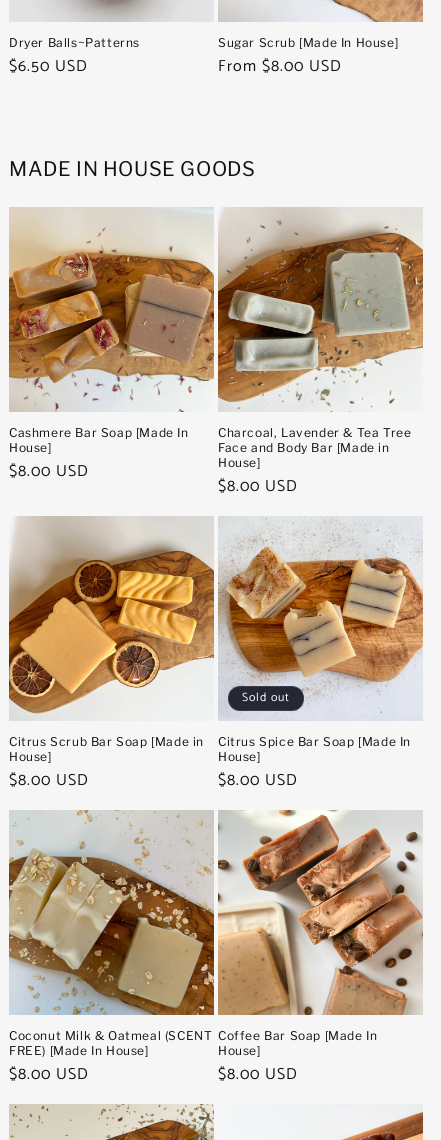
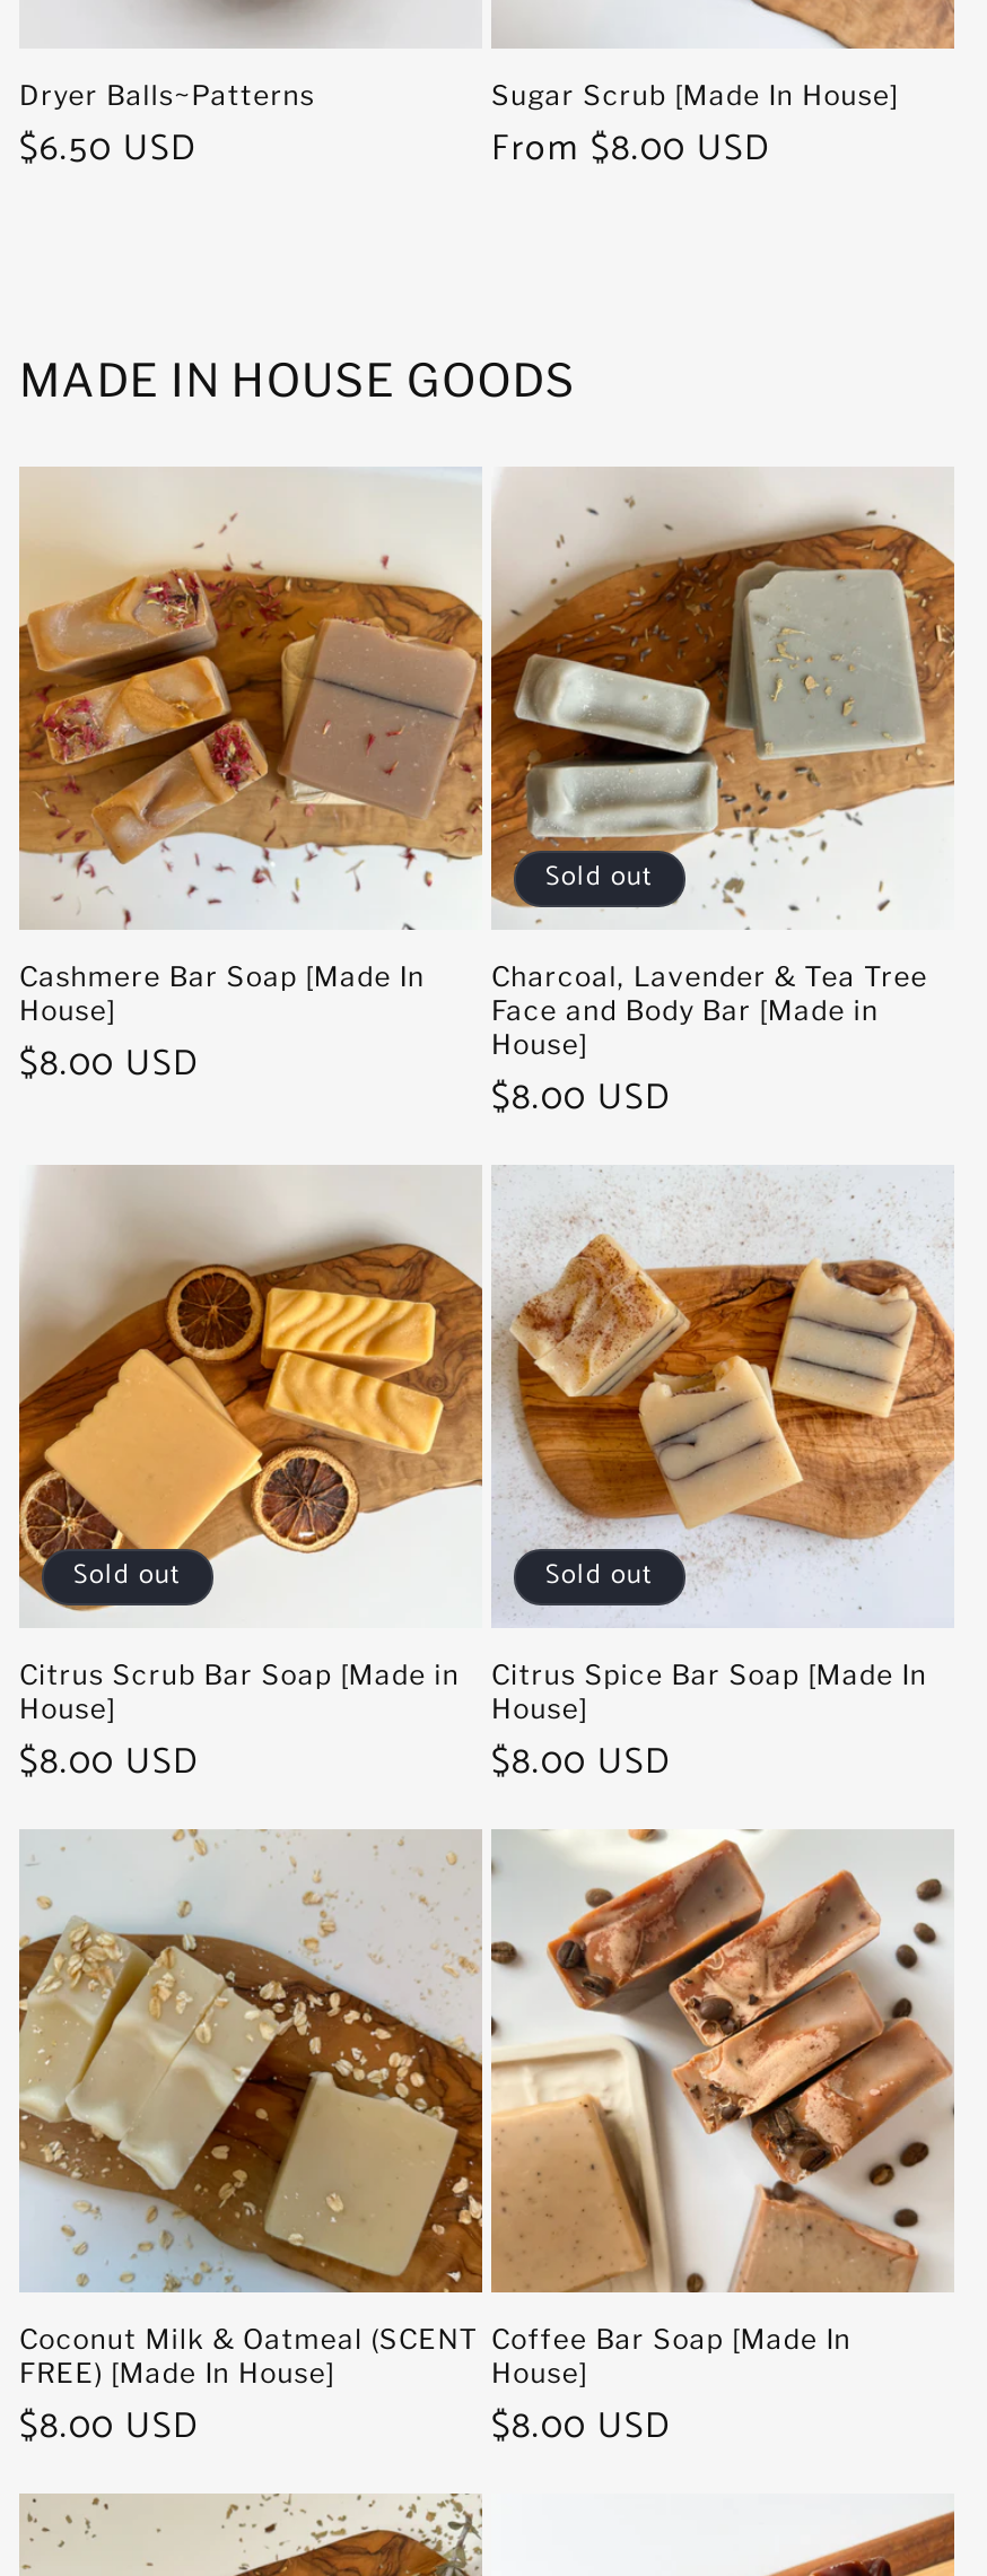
none -> [545,856,654,899] Sold out
none -> [73,1554,182,1597] Sold out

